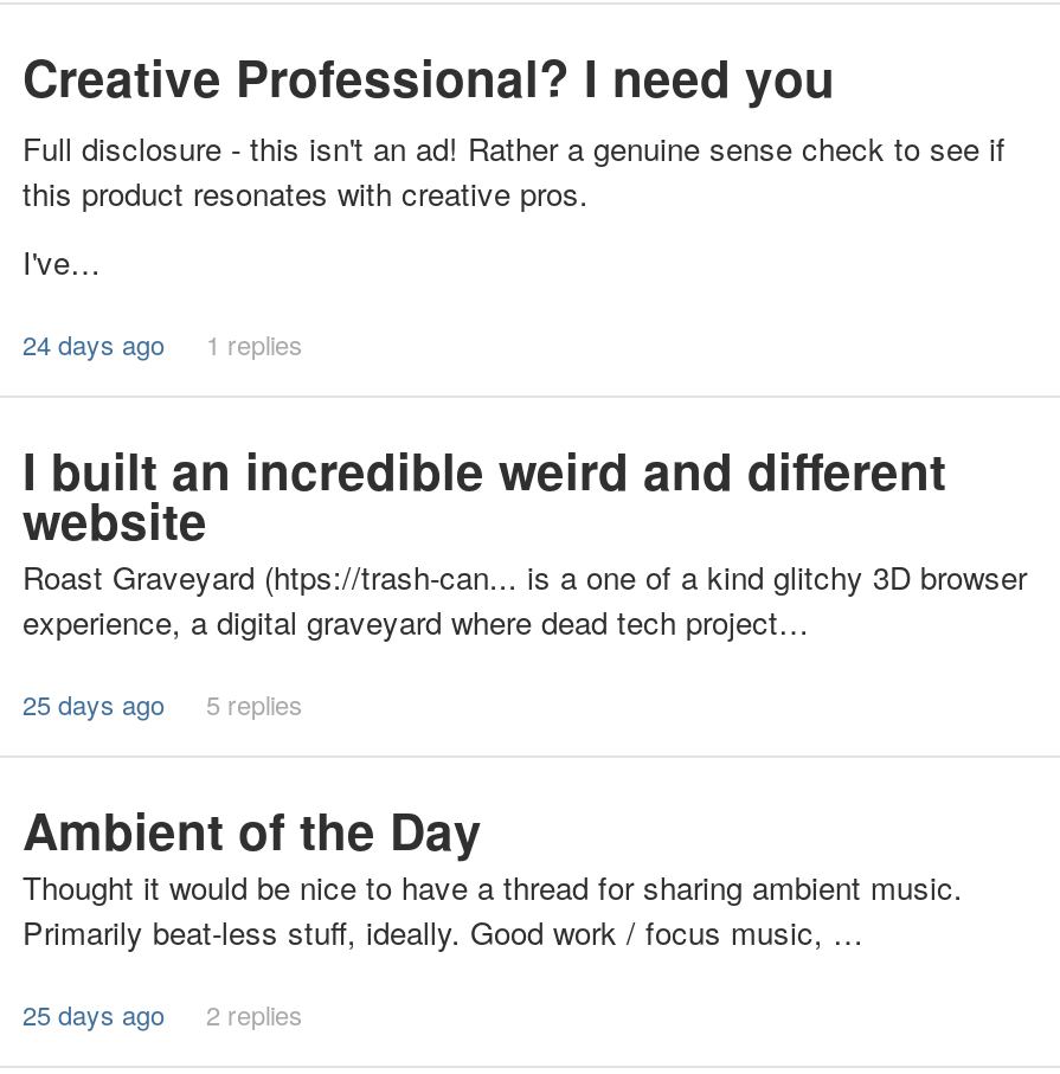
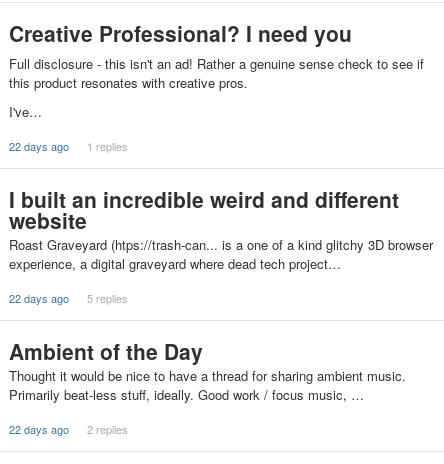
[23,325,303,363] 24 days ago 1 replies -> [9,138,127,154] 22 days ago 1 replies
[23,684,303,722] 25 days ago 5 replies -> [9,290,127,306] 22 days ago 5 replies
[23,995,303,1033] 25 days ago 2 replies -> [9,421,127,437] 22 days ago 2 replies

